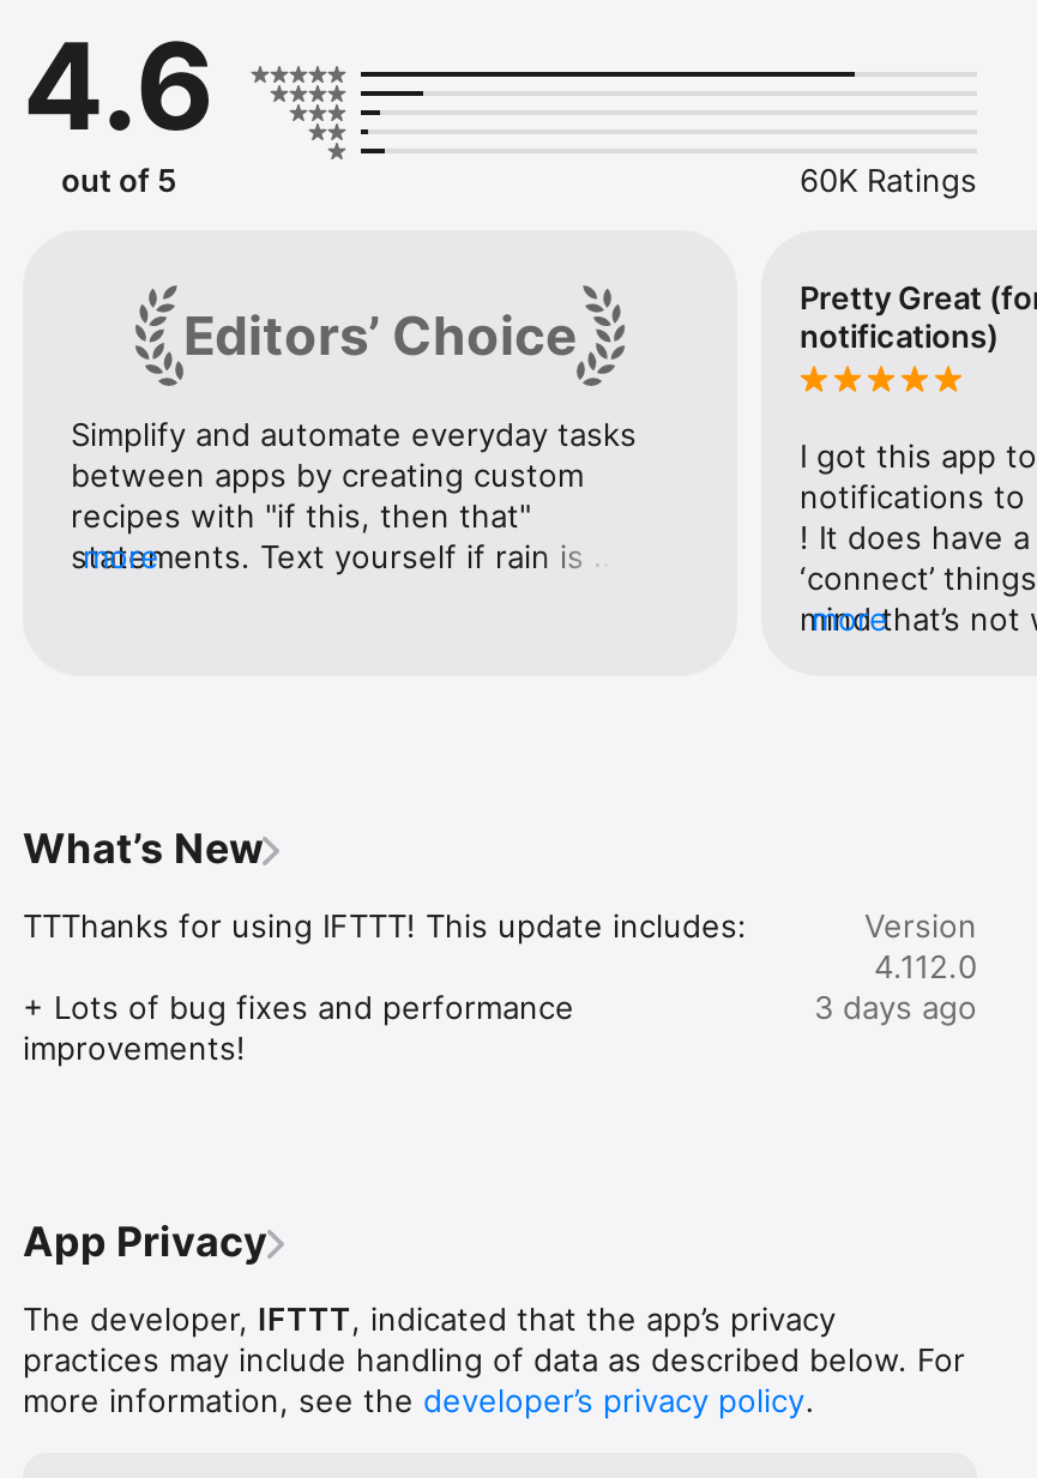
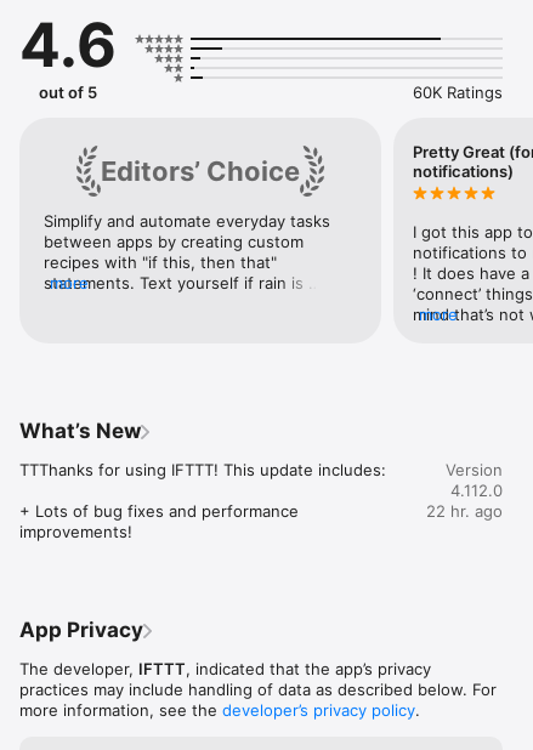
[814,989,977,1027] 3 days ago -> [426,502,503,521] 22 hr. ago

